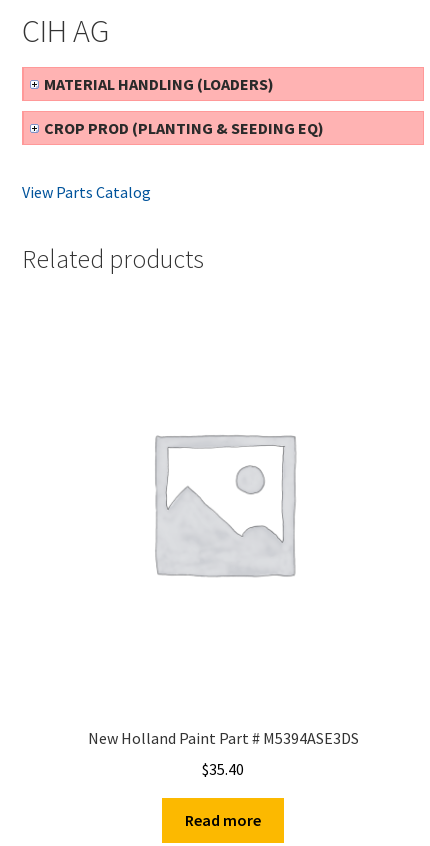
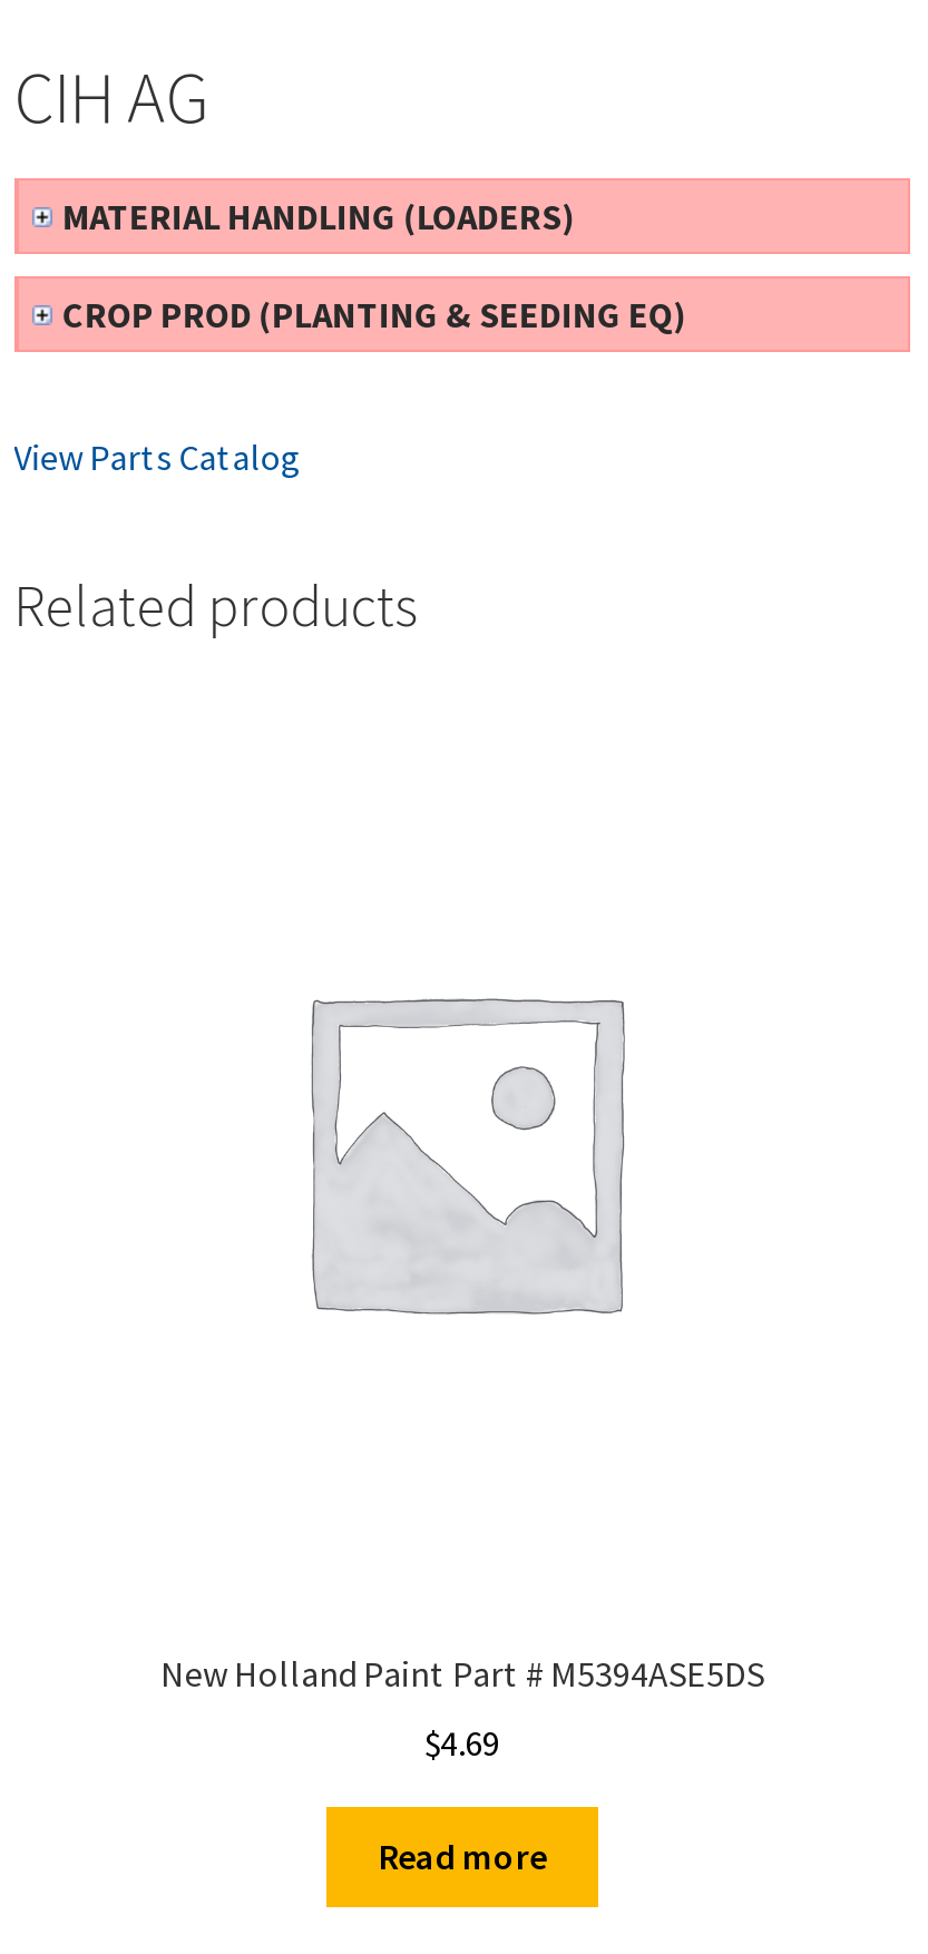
[87,728,358,748] New Holland Paint Part # M5394ASE3DS -> [160,1652,764,1696] New Holland Paint Part # M5394ASE5DS
[202,759,244,779] $35.40 -> [424,1720,500,1764] $4.69

